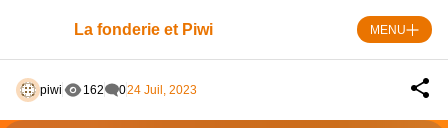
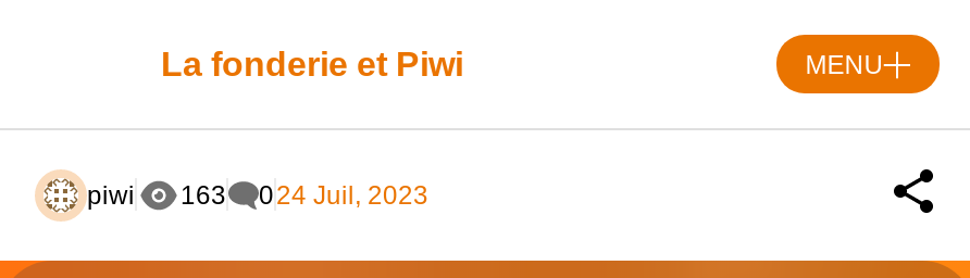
[40,82,197,96] piwi 162 0 24 Juil, 2023 -> [87,179,428,210] piwi 163 0 24 Juil, 2023

